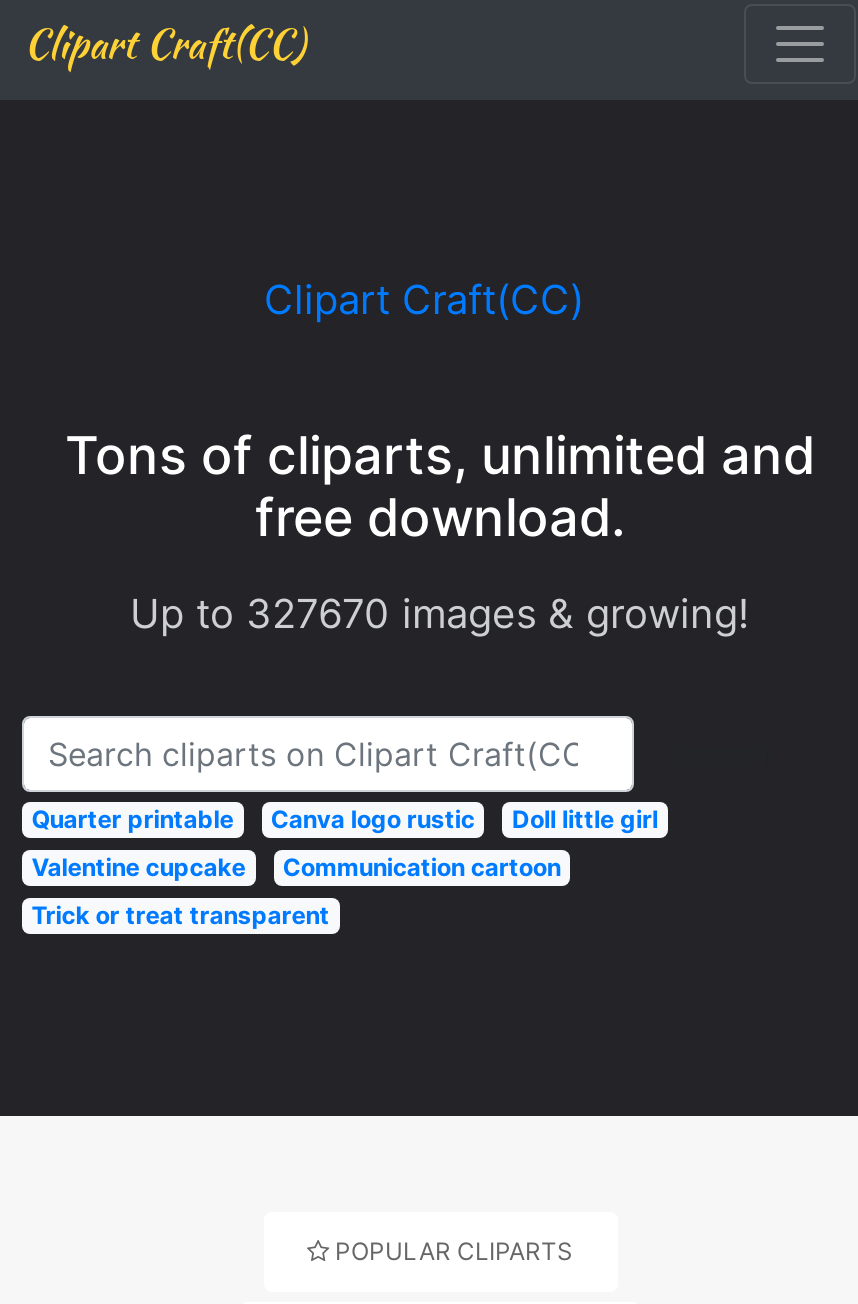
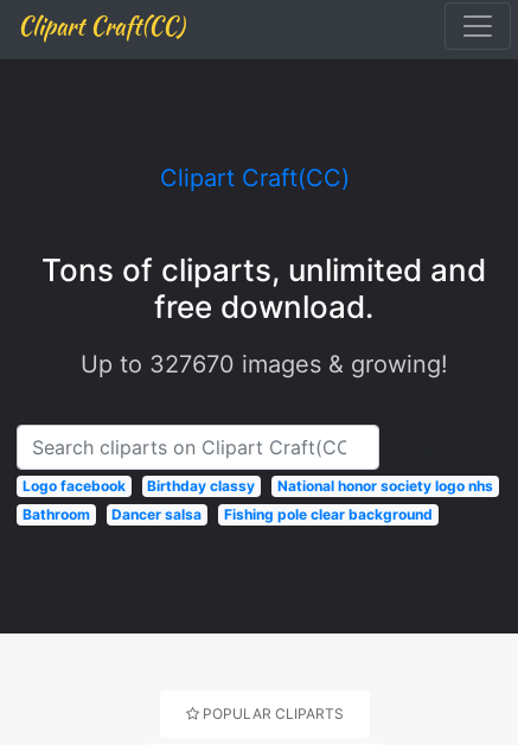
[32,804,658,930] Quarter printable | Canva logo rustic | Doll little girl | Valentine cupcake | Communication cartoon | Trick or treat transparent -> [22,477,493,523] Logo facebook | Birthday classy | National honor society logo nhs | Bathroom | Dancer salsa | Fishing pole clear background

